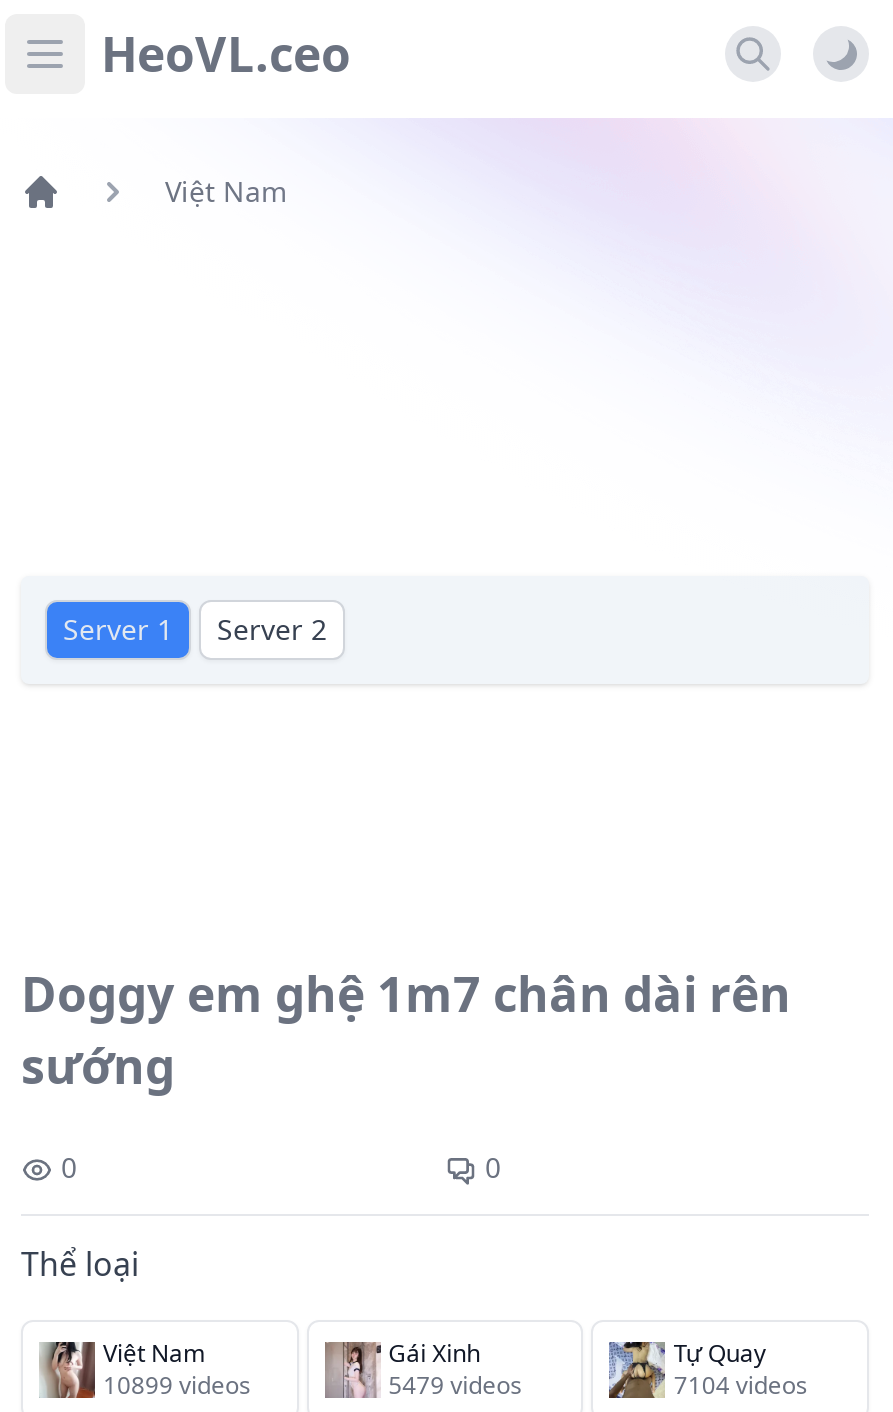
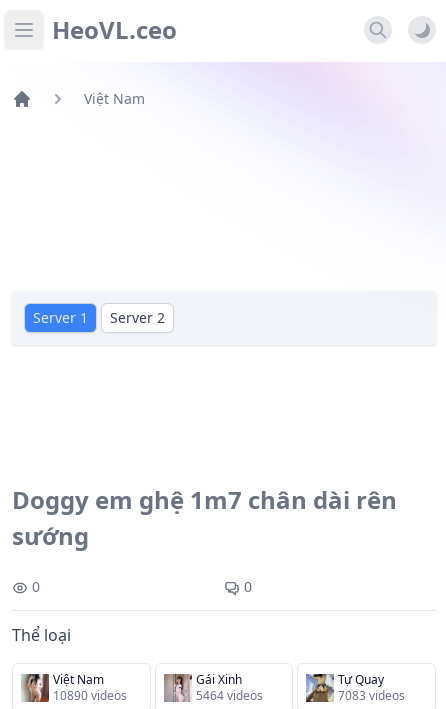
[103,1368,251,1402] 10899 videos -> [53,687,127,704] 10890 videos
[388,1368,522,1402] 5479 videos -> [196,687,263,704] 5464 videos
[674,1368,808,1402] 7104 videos -> [338,687,405,704] 7083 videos

